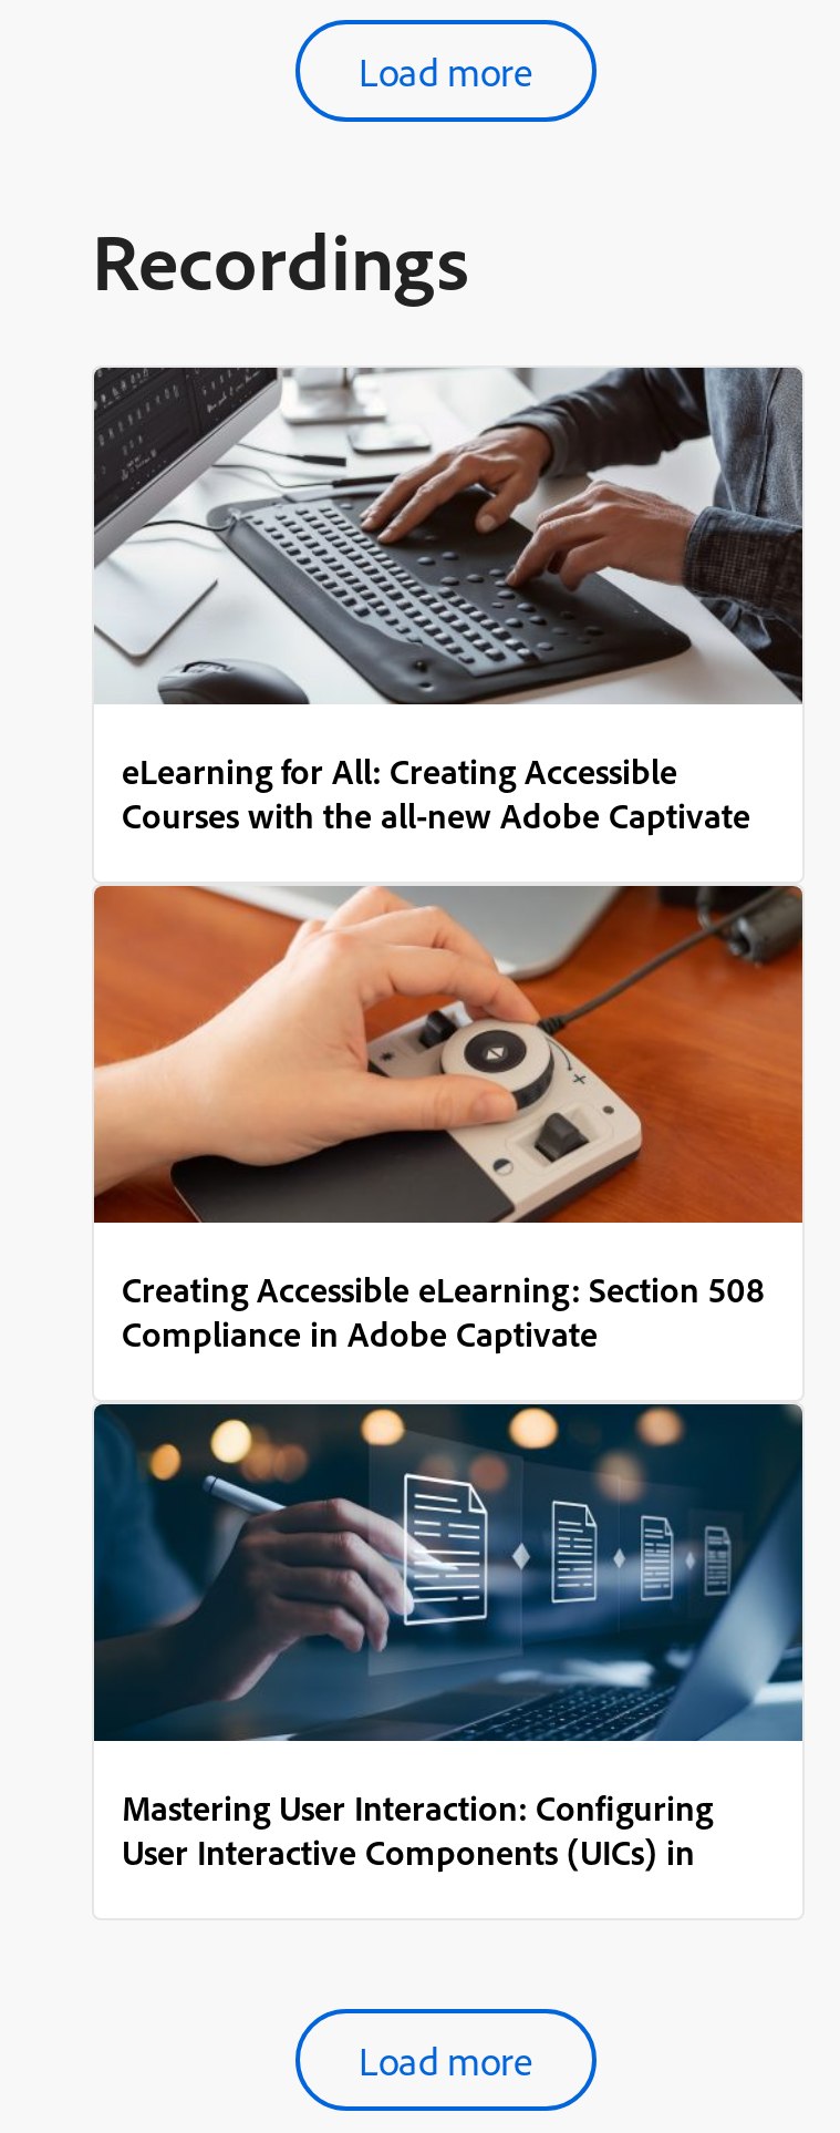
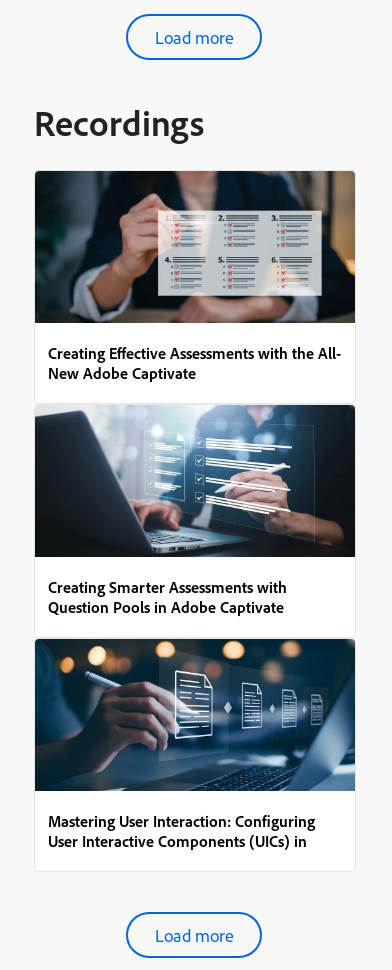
[94,365,805,837] [image] | eLearning for All: Creating Accessible | Courses with the all-new Adobe Captivate -> [34,170,356,383] [image] | Creating Effective Assessments with the All- | New Adobe Captivate
[92,884,805,1356] [image] | Creating Accessible eLearning: Section 508 | Compliance in Adobe Captivate -> [34,404,356,617] [image] | Creating Smarter Assessments with | Question Pools in Adobe Captivate

